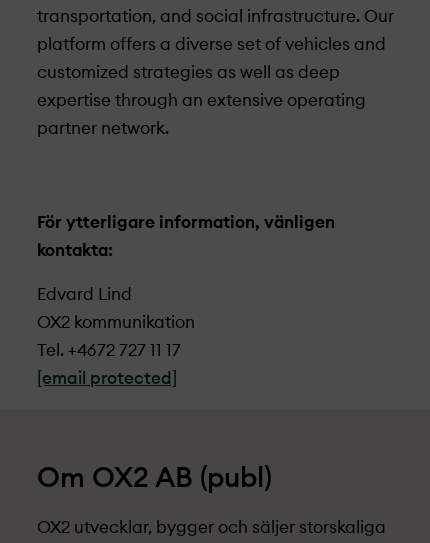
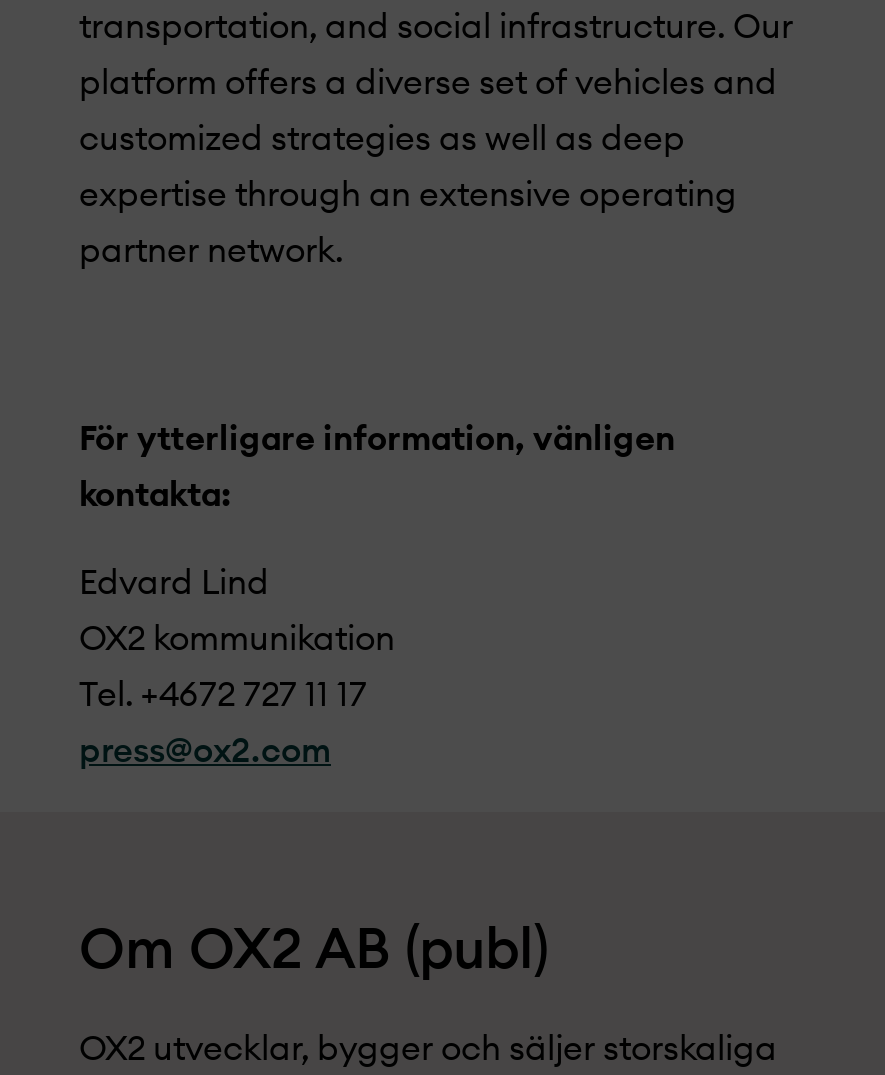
[37,370,177,387] [email protected] -> [79,734,331,768] press@ox2.com

